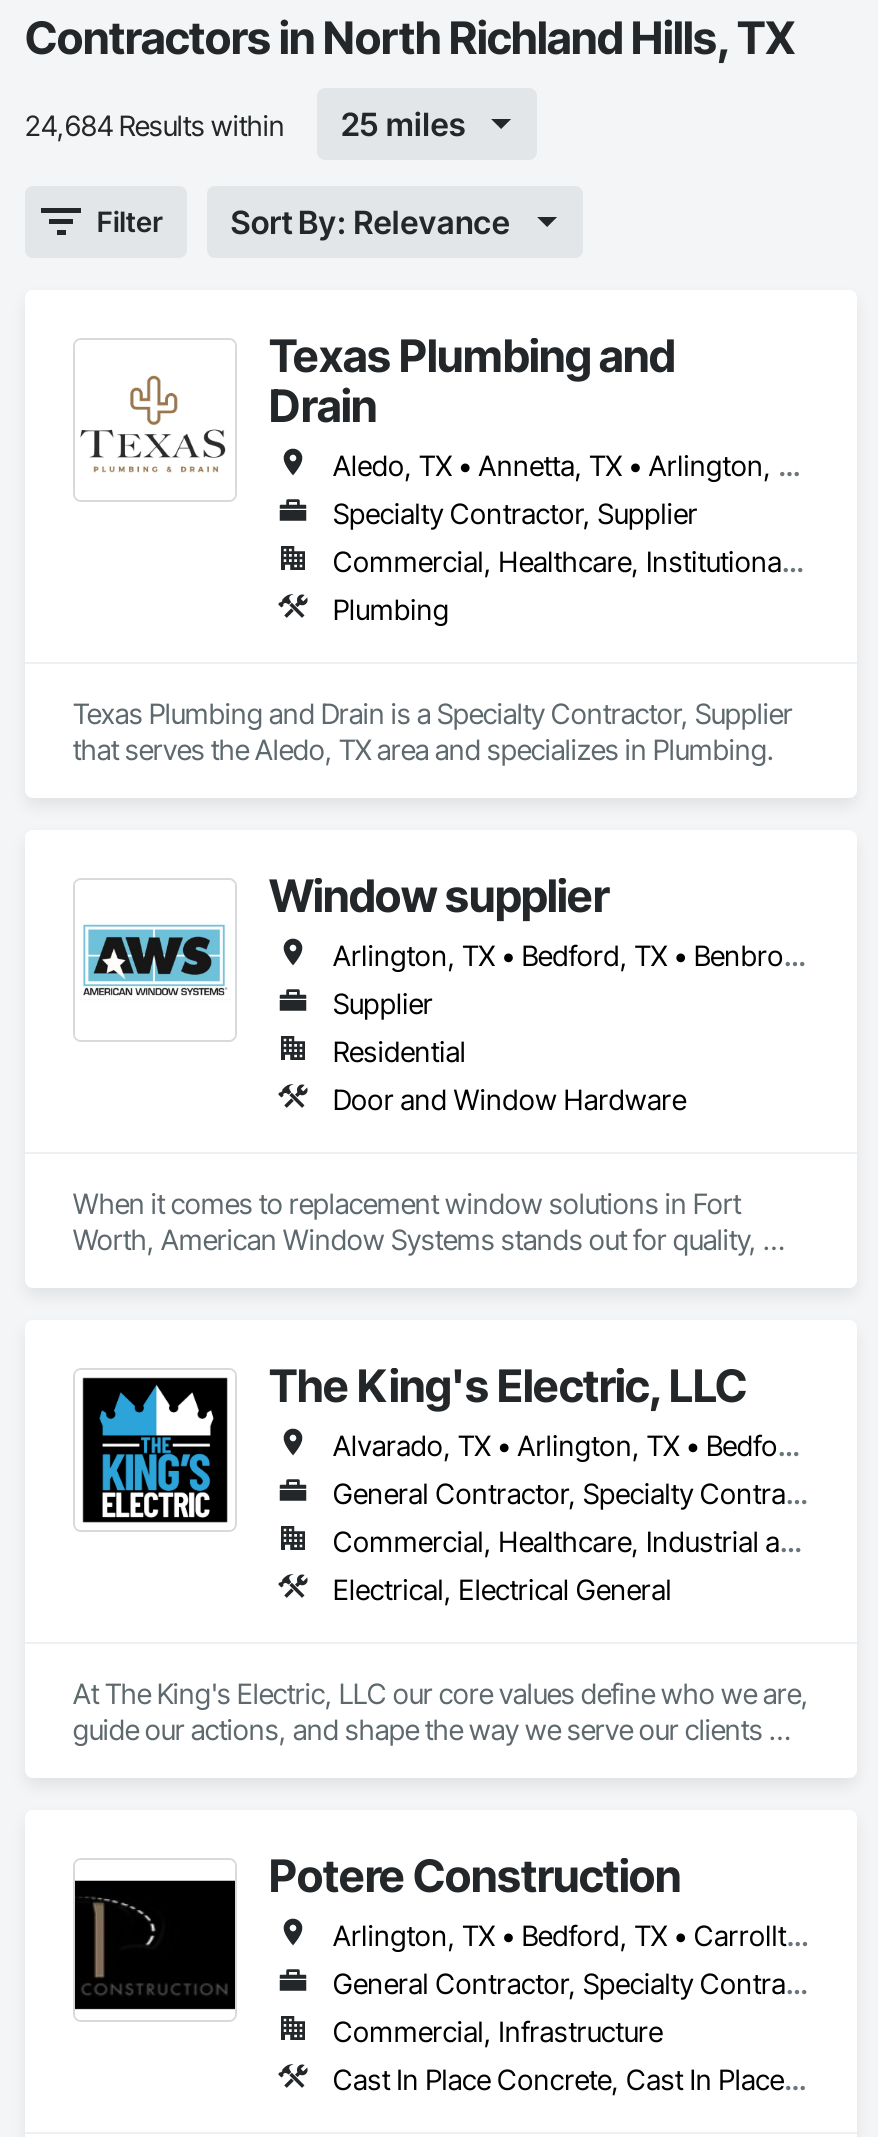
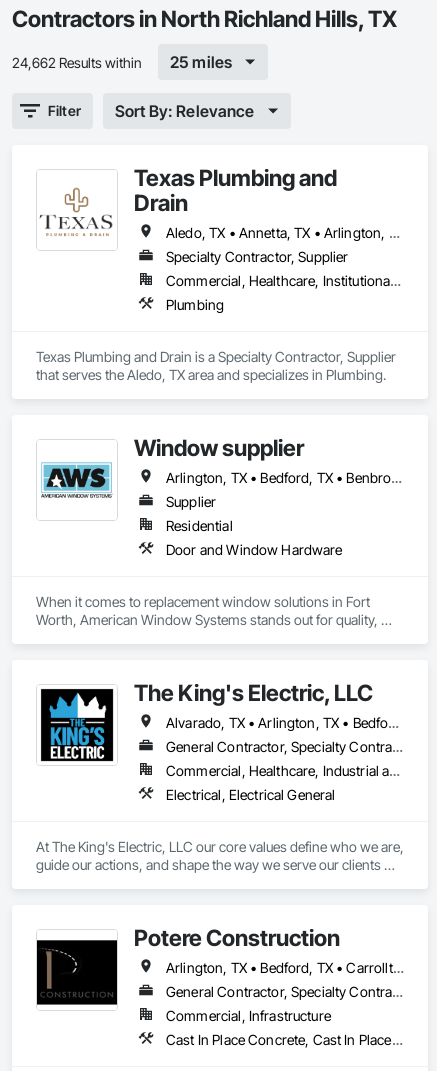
[25,107,285,141] 24,684 Results within -> [12,53,142,70] 24,662 Results within

